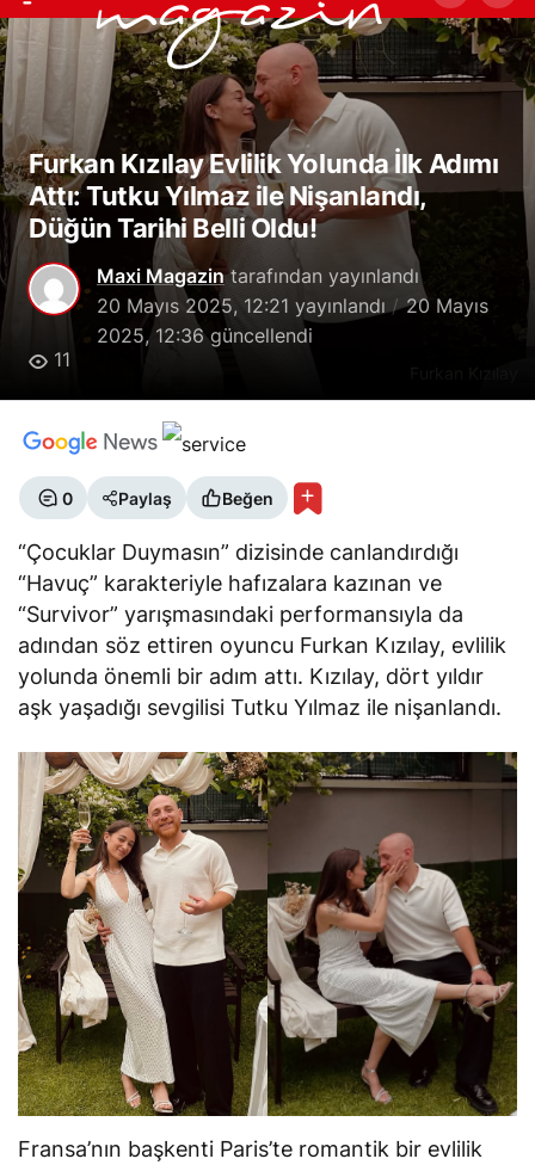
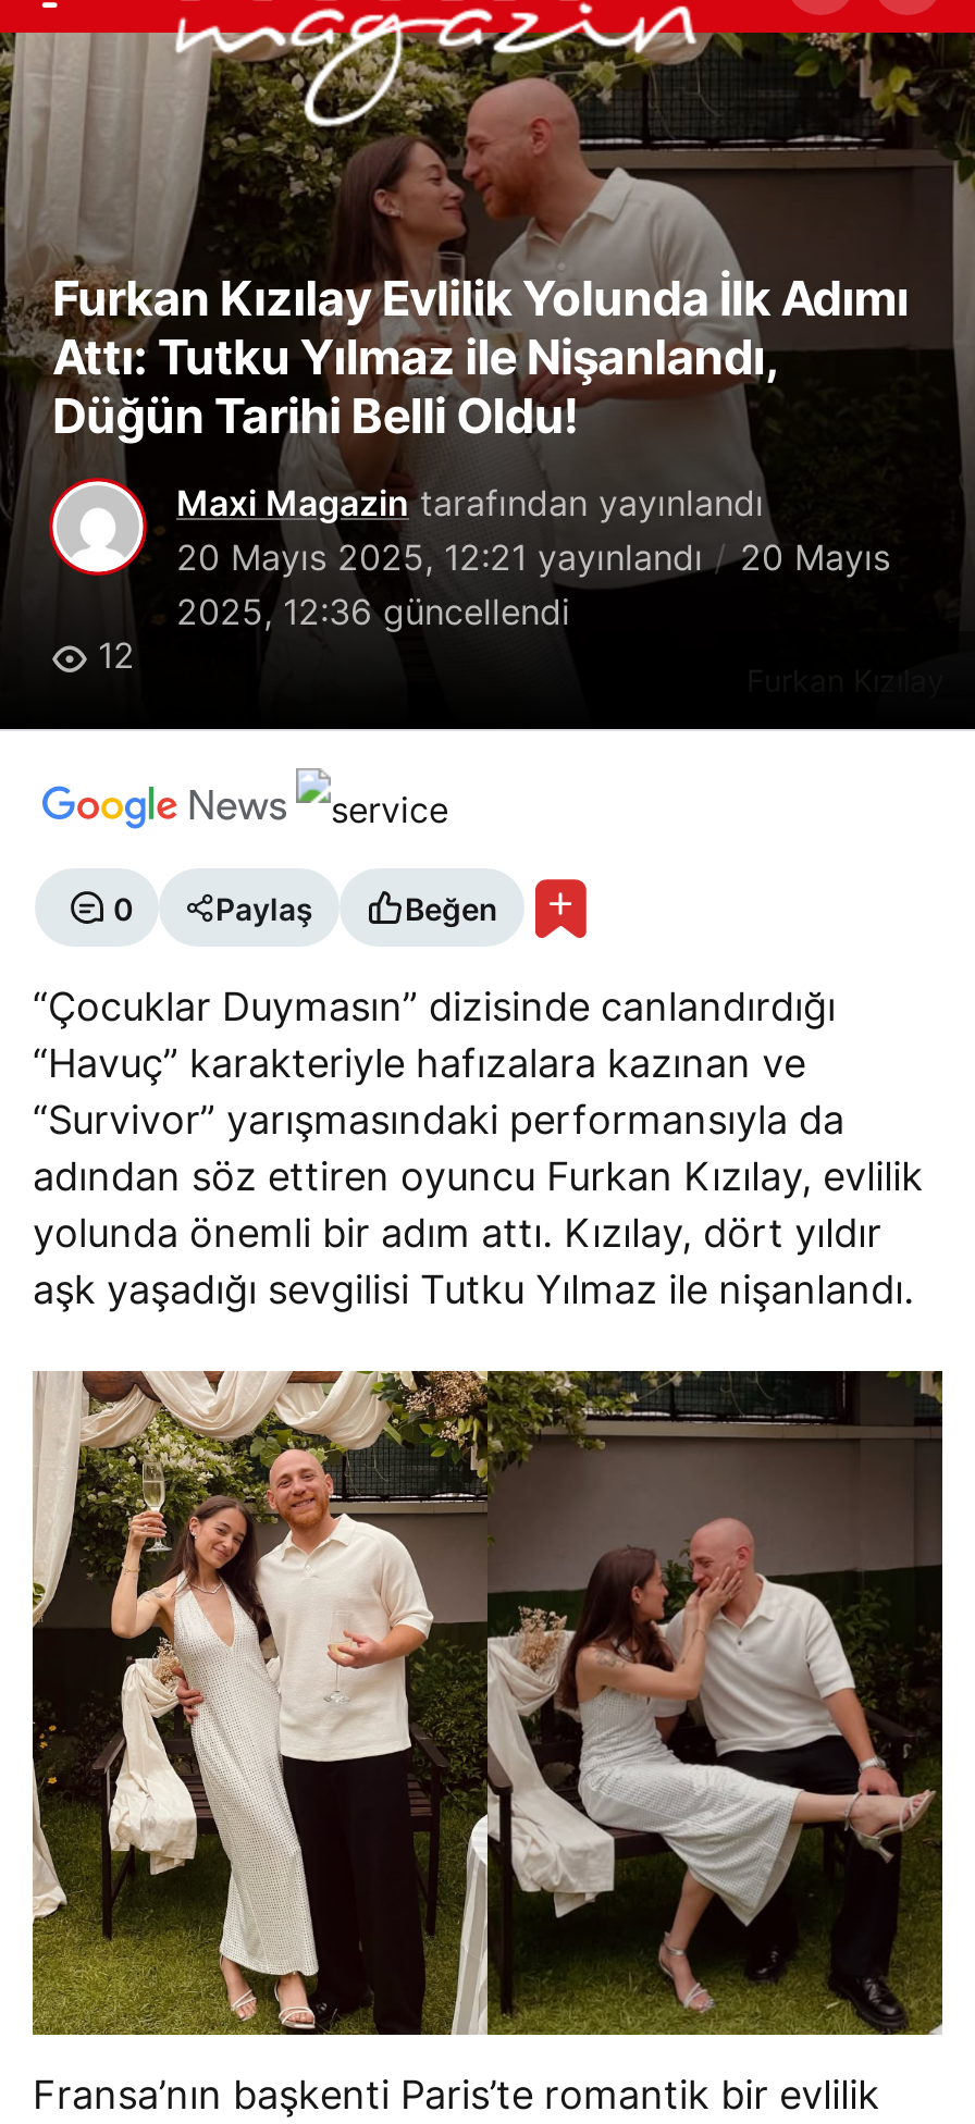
[48,347,70,371] 11 -> [87,633,135,677] 12

